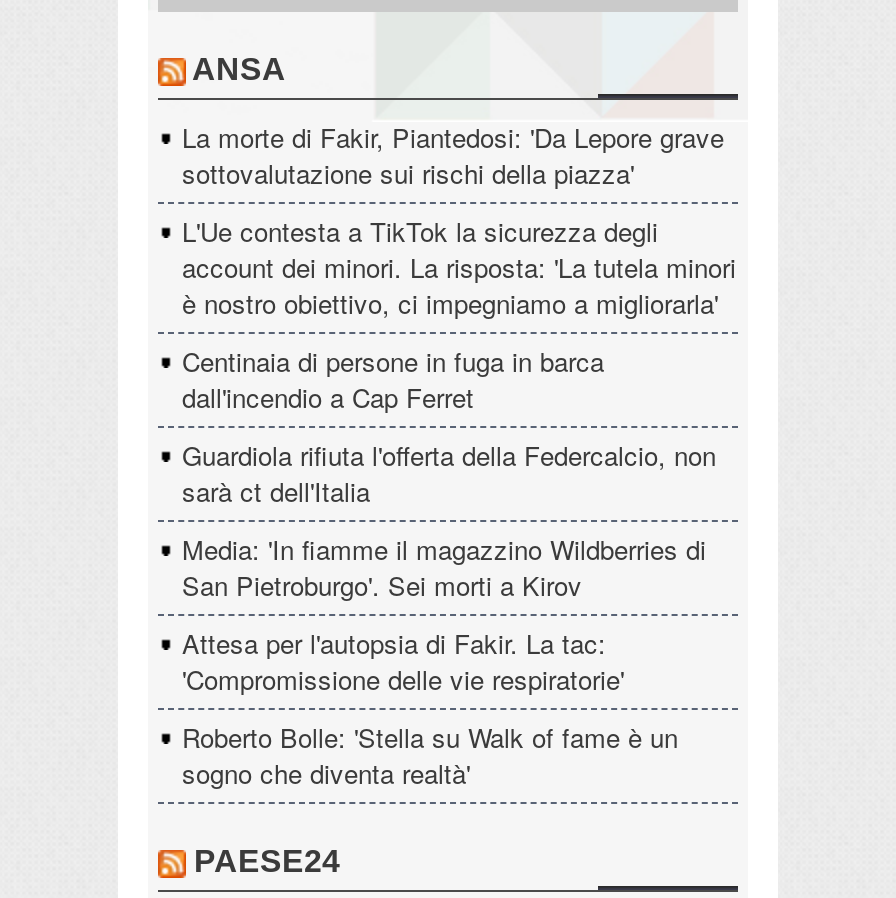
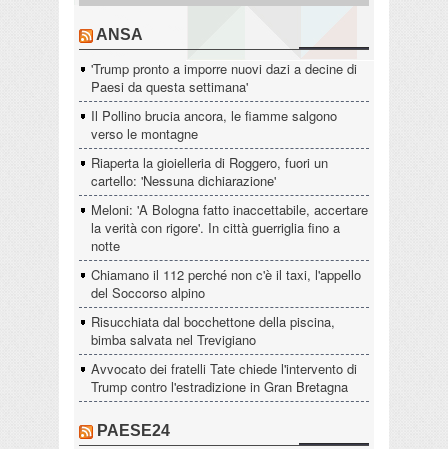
[182,118,724,192] La morte di Fakir, Piantedosi: 'Da Lepore grave | sottovalutazione sui rischi della piazza' -> [91,59,357,96] 'Trump pronto a imporre nuovi dazi a decine di | Paesi da questa settimana'
[182,212,736,322] L'Ue contesta a TikTok la sicurezza degli | account dei minori. La risposta: 'La tutela minori | è nostro obiettivo, ci impegniamo a migliorarla' -> [91,106,337,143] Il Pollino brucia ancora, le fiamme salgono | verso le montagne
[182,342,604,416] Centinaia di persone in fuga in barca | dall'incendio a Cap Ferret -> [91,153,328,190] Riaperta la gioielleria di Roggero, fuori un | cartello: 'Nessuna dichiarazione'
[182,436,716,510] Guardiola rifiuta l'offerta della Federcalcio, non | sarà ct dell'Italia -> [91,200,368,255] Meloni: 'A Bologna fatto inaccettabile, accertare | la verità con rigore'. In città guerriglia fino a | notte
[182,530,706,604] Media: 'In fiamme il magazzino Wildberries di | San Pietroburgo'. Sei morti a Kirov -> [91,265,361,302] Chiamano il 112 perché non c'è il taxi, l'appello | del Soccorso alpino
[182,624,624,698] Attesa per l'autopsia di Fakir. La tac: | 'Compromissione delle vie respiratorie' -> [91,312,335,349] Risucchiata dal bocchettone della piscina, | bimba salvata nel Trevigiano
[182,718,678,792] Roberto Bolle: 'Stella su Walk of fame è un | sogno che diventa realtà' -> [91,359,357,396] Avvocato dei fratelli Tate chiede l'intervento di | Trump contro l'estradizione in Gran Bretagna

